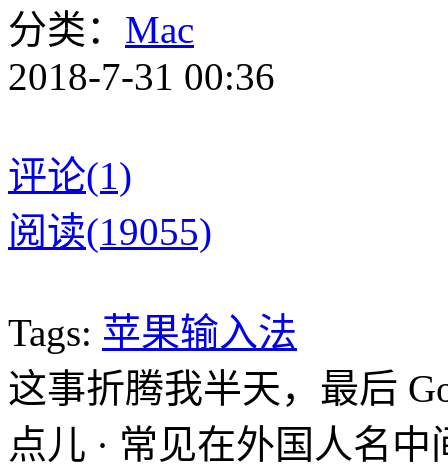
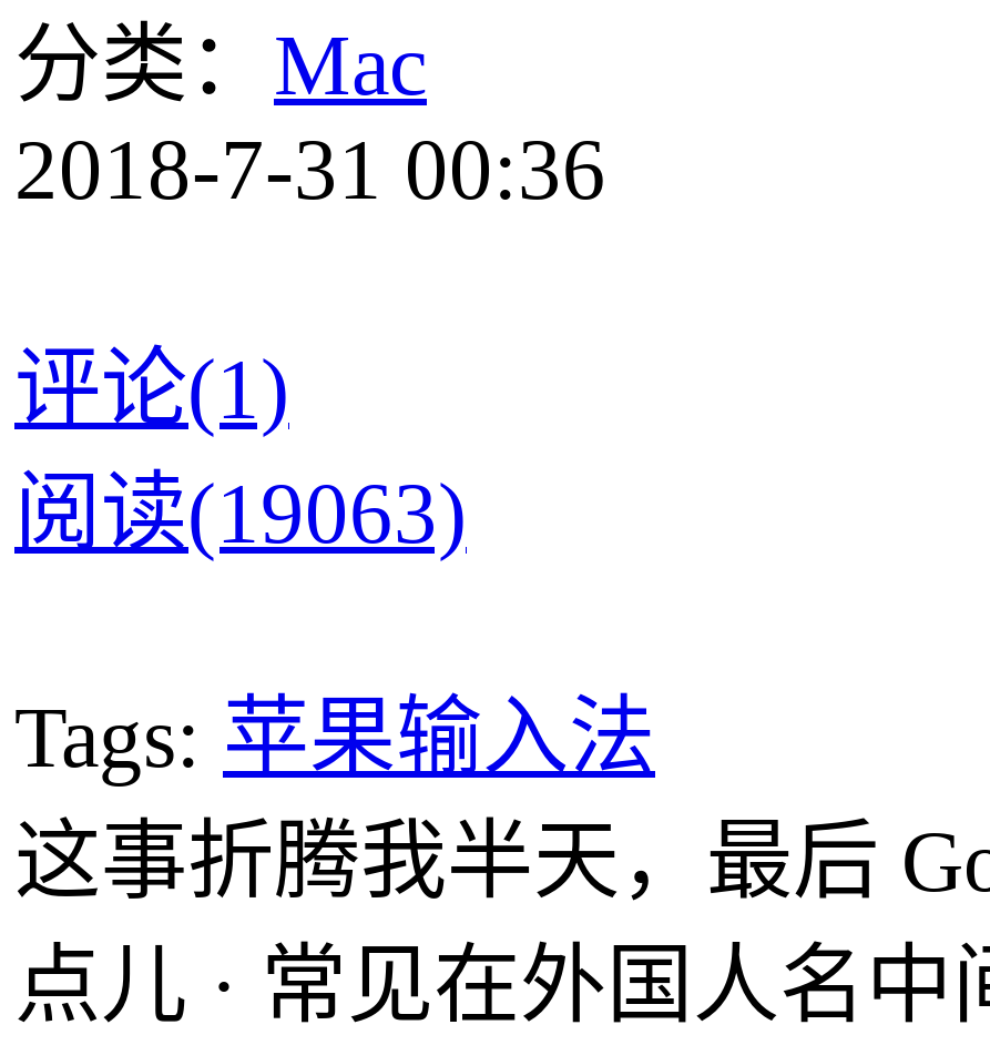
[8,210,212,253] 阅读(19055) -> [14,466,467,561] 阅读(19063)

